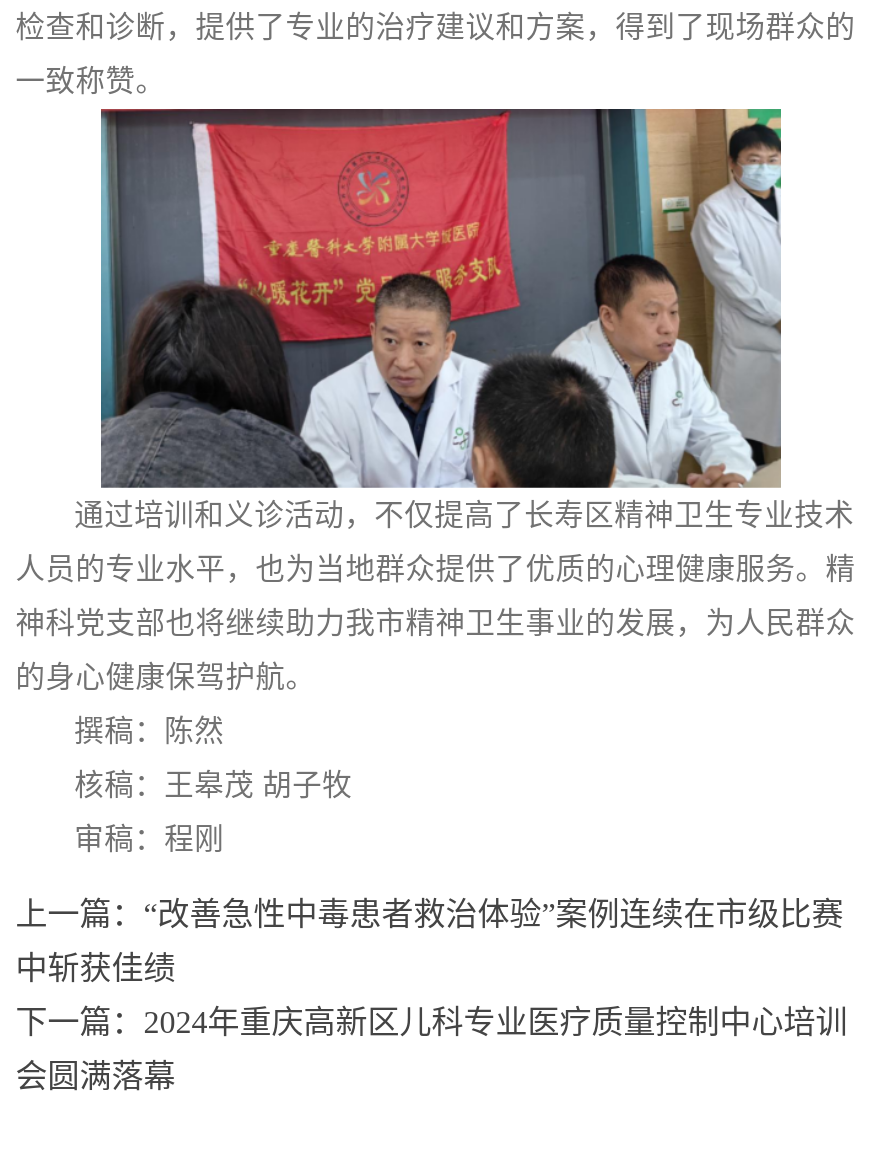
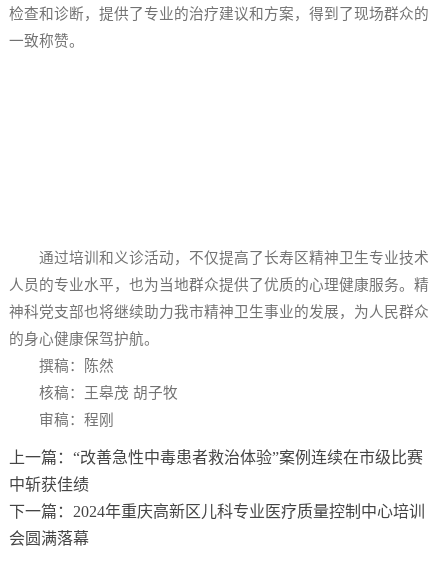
[99,107,783,491] [image] -> none

